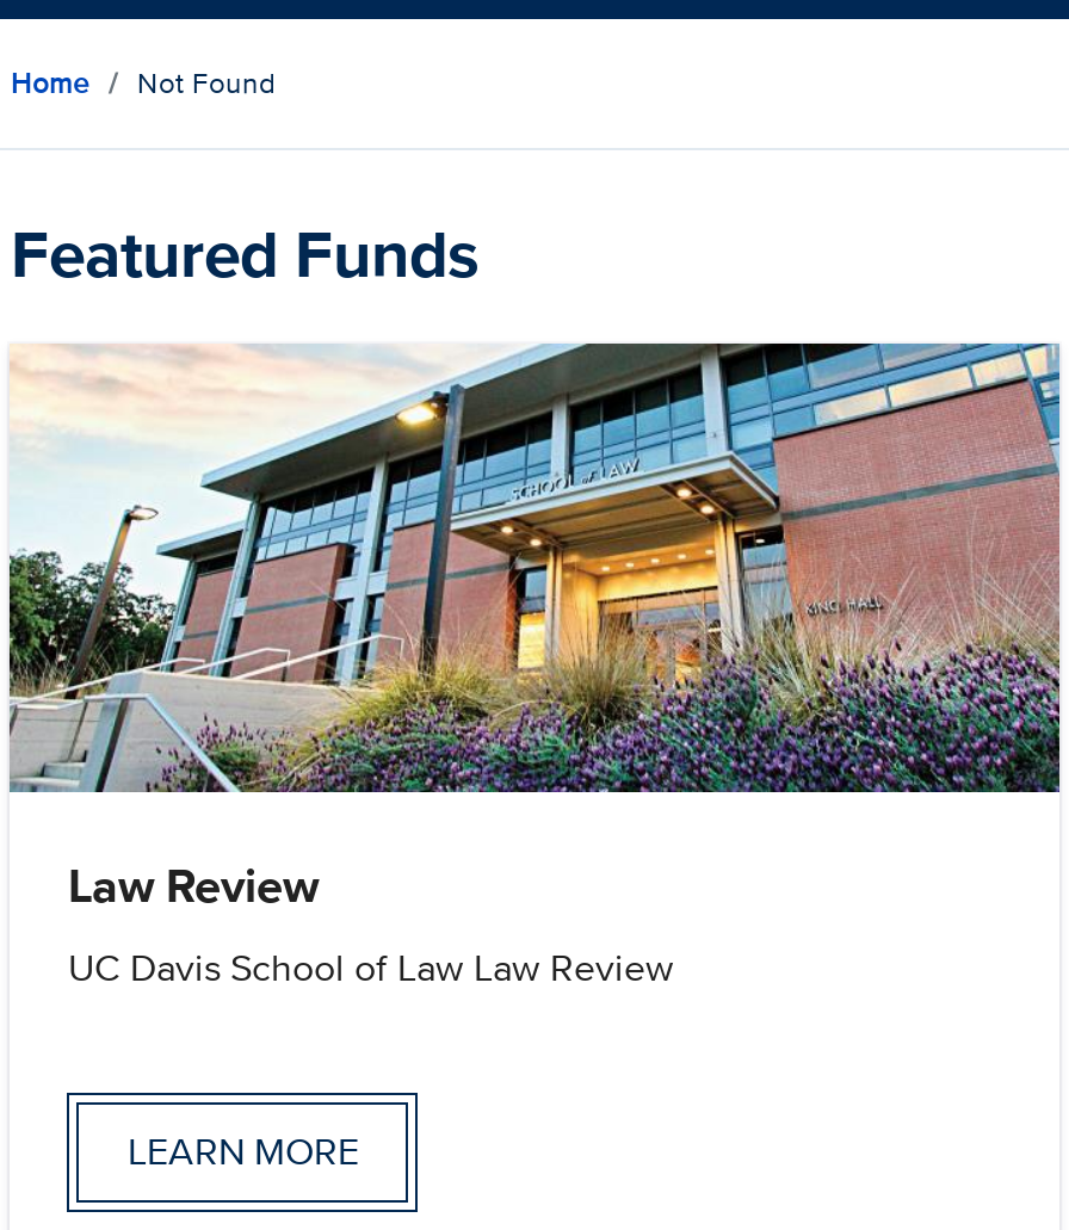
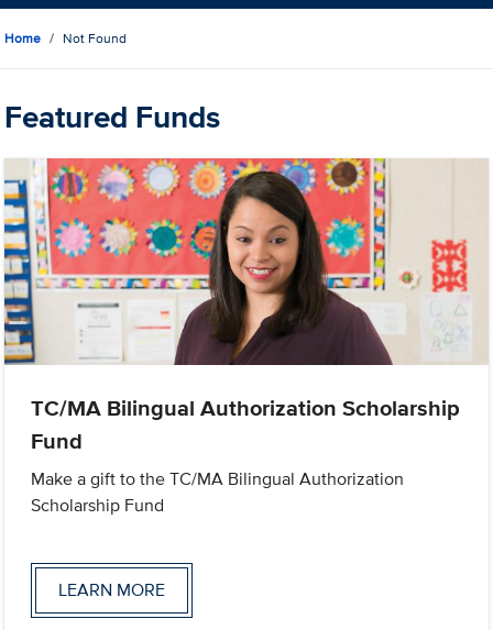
[7,341,1062,994] [image] | Law Review | UC Davis School of Law Law Review -> [3,157,489,518] [image] | TC/MA Bilingual Authorization Scholarship | Fund | Make a gift to the TC/MA Bilingual Authorization | Scholarship Fund

